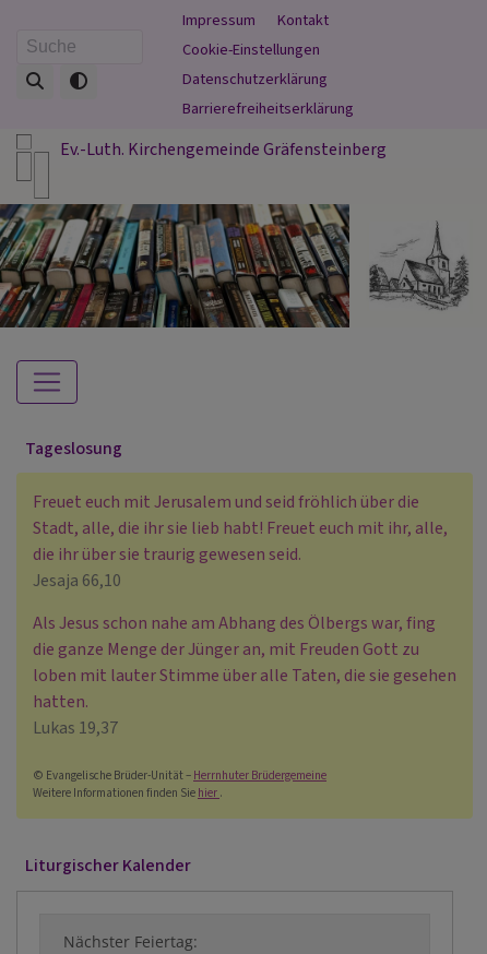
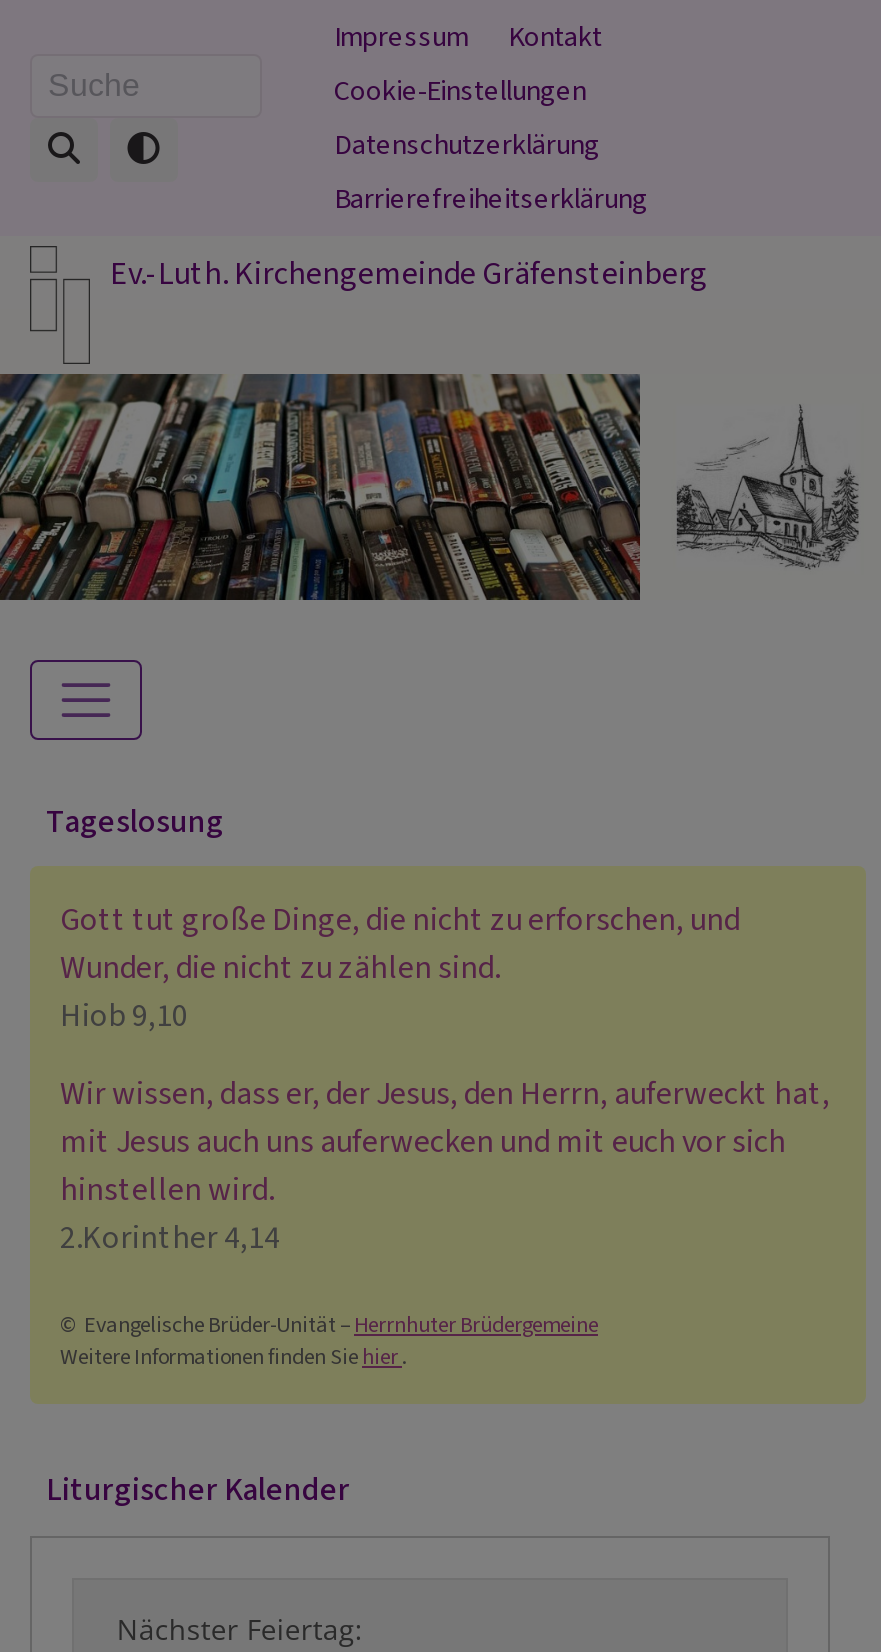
[33,490,448,592] Freuet euch mit Jerusalem und seid fröhlich über die | Stadt, alle, die ihr sie lieb habt! Freuet euch mit ihr, alle, | die ihr über sie traurig gewesen seid. | Jesaja 66,10 -> [60,898,740,1036] Gott tut große Dinge, die nicht zu erforschen, und | Wunder, die nicht zu zählen sind. | Hiob 9,10
[33,611,456,739] Als Jesus schon nahe am Abhang des Ölbergs war, fing | die ganze Menge der Jünger an, mit Freuden Gott zu | loben mit lauter Stimme über alle Taten, die sie gesehen | hatten. | Lukas 19,37 -> [60,1072,830,1258] Wir wissen, dass er, der Jesus, den Herrn, auferweckt hat, | mit Jesus auch uns auferwecken und mit euch vor sich | hinstellen wird. | 2.Korinther 4,14

